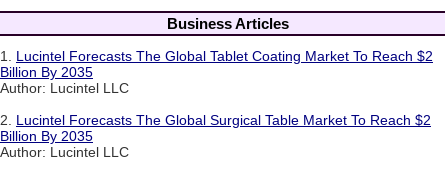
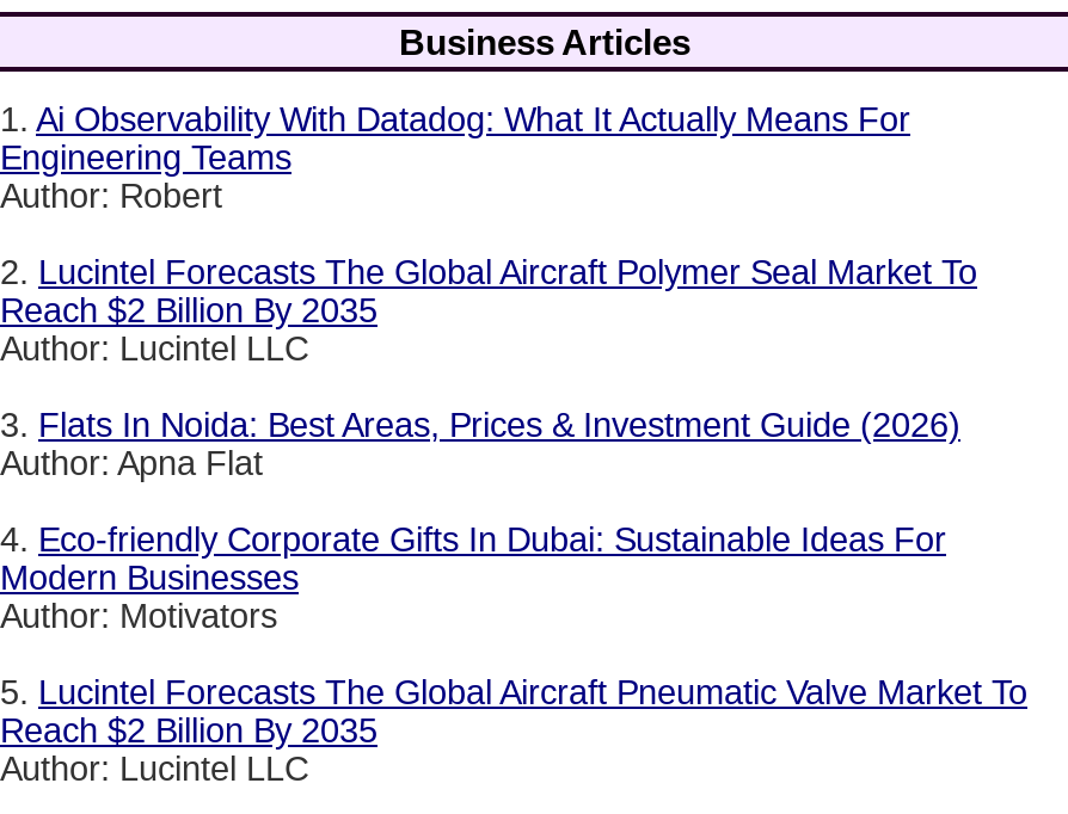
[0,48,433,80] 1. Lucintel Forecasts The Global Tablet Coating Market To Reach $2 | Billion By 2035 -> [0,101,977,330] 1. Ai Observability With Datadog: What It Actually Means For | Engineering Teams | Author: Robert | 2. Lucintel Forecasts The Global Aircraft Polymer Seal Market To | Reach $2 Billion By 2035
[0,112,431,144] 2. Lucintel Forecasts The Global Surgical Table Market To Reach $2 | Billion By 2035 -> [0,407,1027,751] 3. Flats In Noida: Best Areas, Prices & Investment Guide (2026) | Author: Apna Flat | 4. Eco-friendly Corporate Gifts In Dubai: Sustainable Ideas For | Modern Businesses | Author: Motivators | 5. Lucintel Forecasts The Global Aircraft Pneumatic Valve Market To | Reach $2 Billion By 2035

